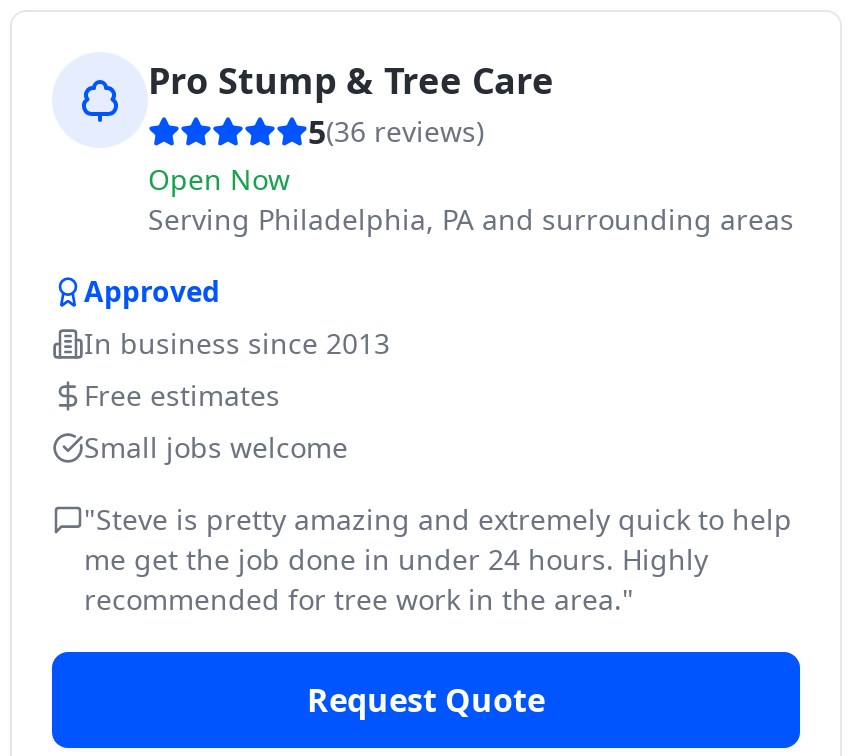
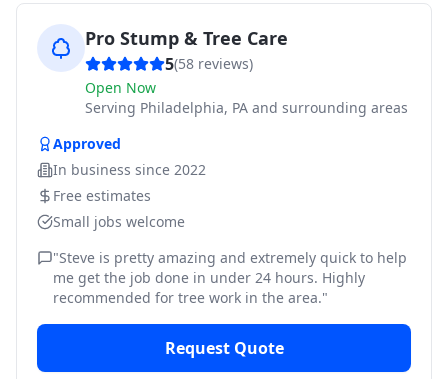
[308,110,484,154] 5(36 reviews) -> [165,53,253,75] 5(58 reviews)
[84,324,390,362] In business since 2013 -> [53,160,206,179] In business since 2022

